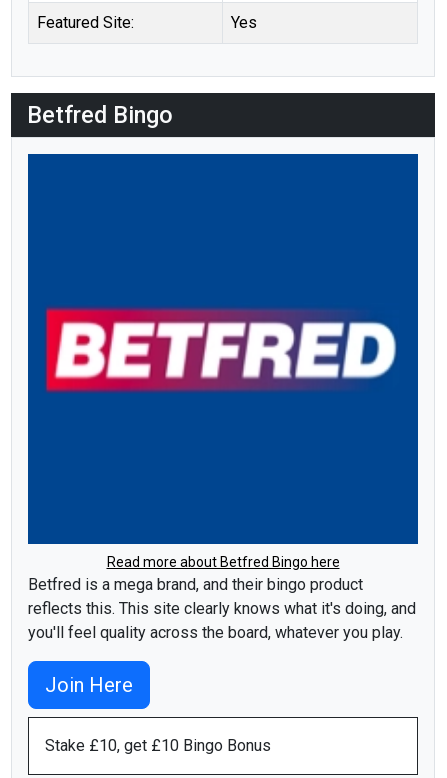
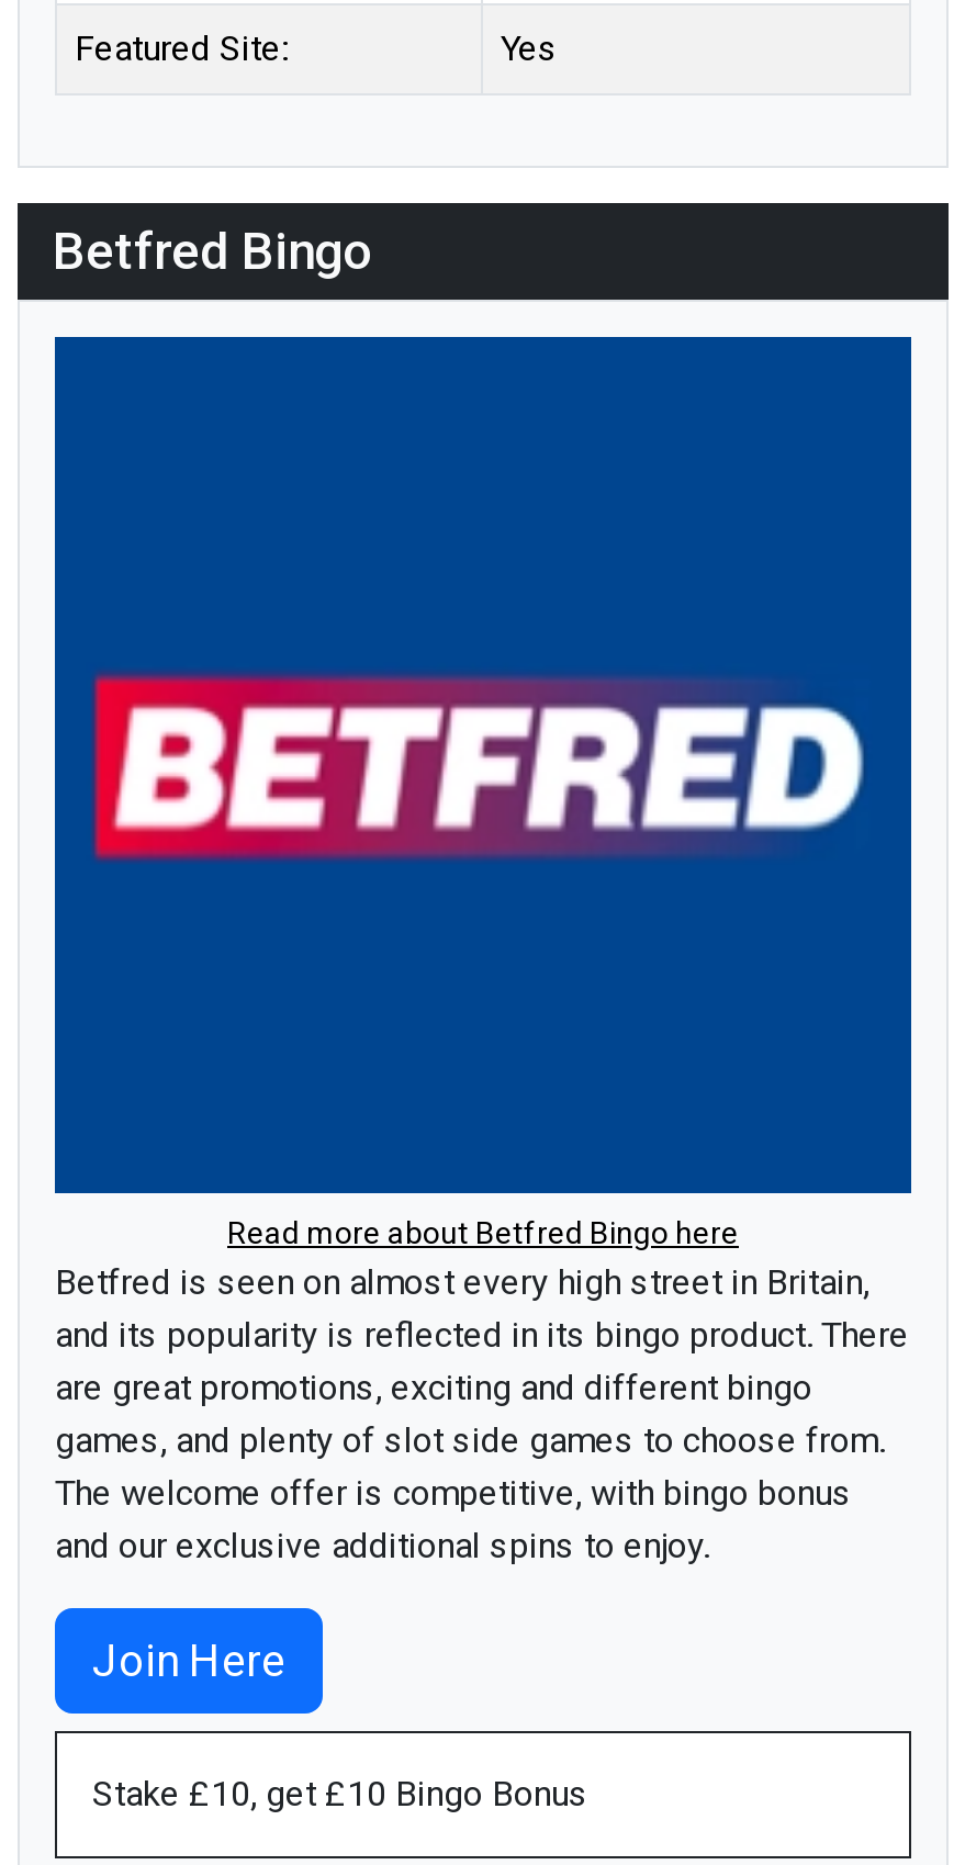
[28,575,416,642] Betfred is a mega brand, and their bingo product | reflects this. This site clearly knows what it's doing, and | you'll feel quality across the board, whatever you play. -> [55,1261,909,1566] Betfred is seen on almost every high street in Britain, | and its popularity is reflected in its bingo product. There | are great promotions, exciting and different bingo | games, and plenty of slot side games to choose from. | The welcome offer is competitive, with bingo bonus | and our exclusive additional spins to enjoy.

